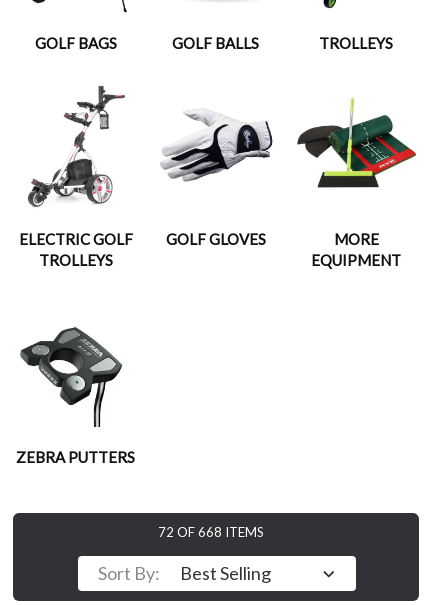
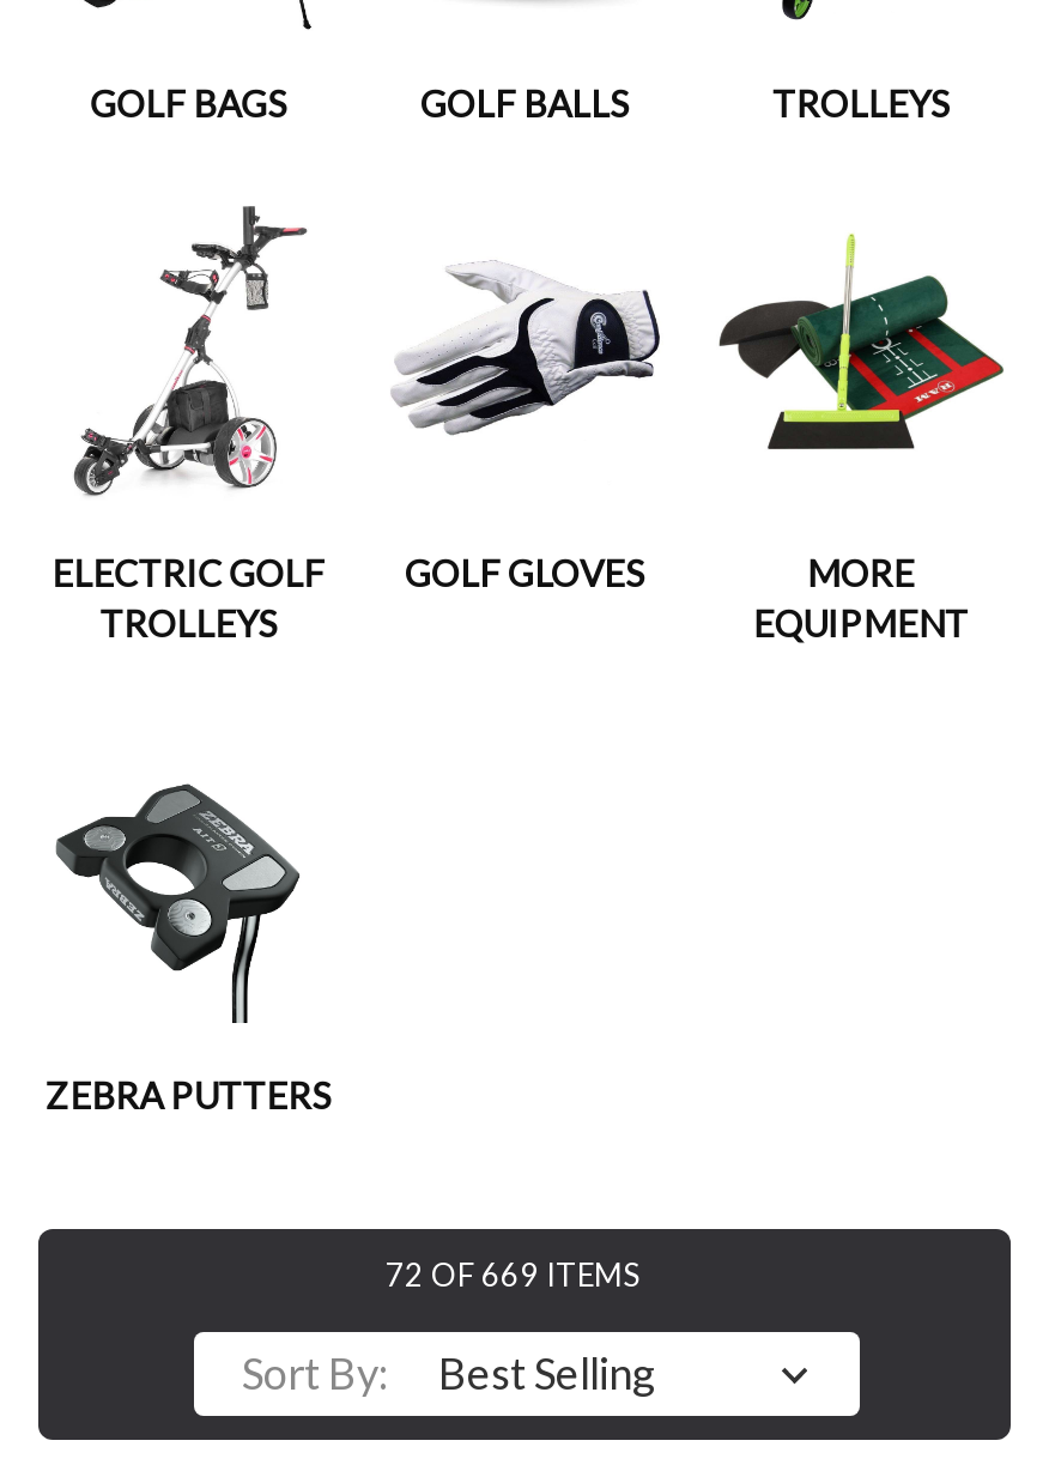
[158,524,264,540] 72 OF 668 ITEMS -> [386,1255,639,1293] 72 OF 669 ITEMS

